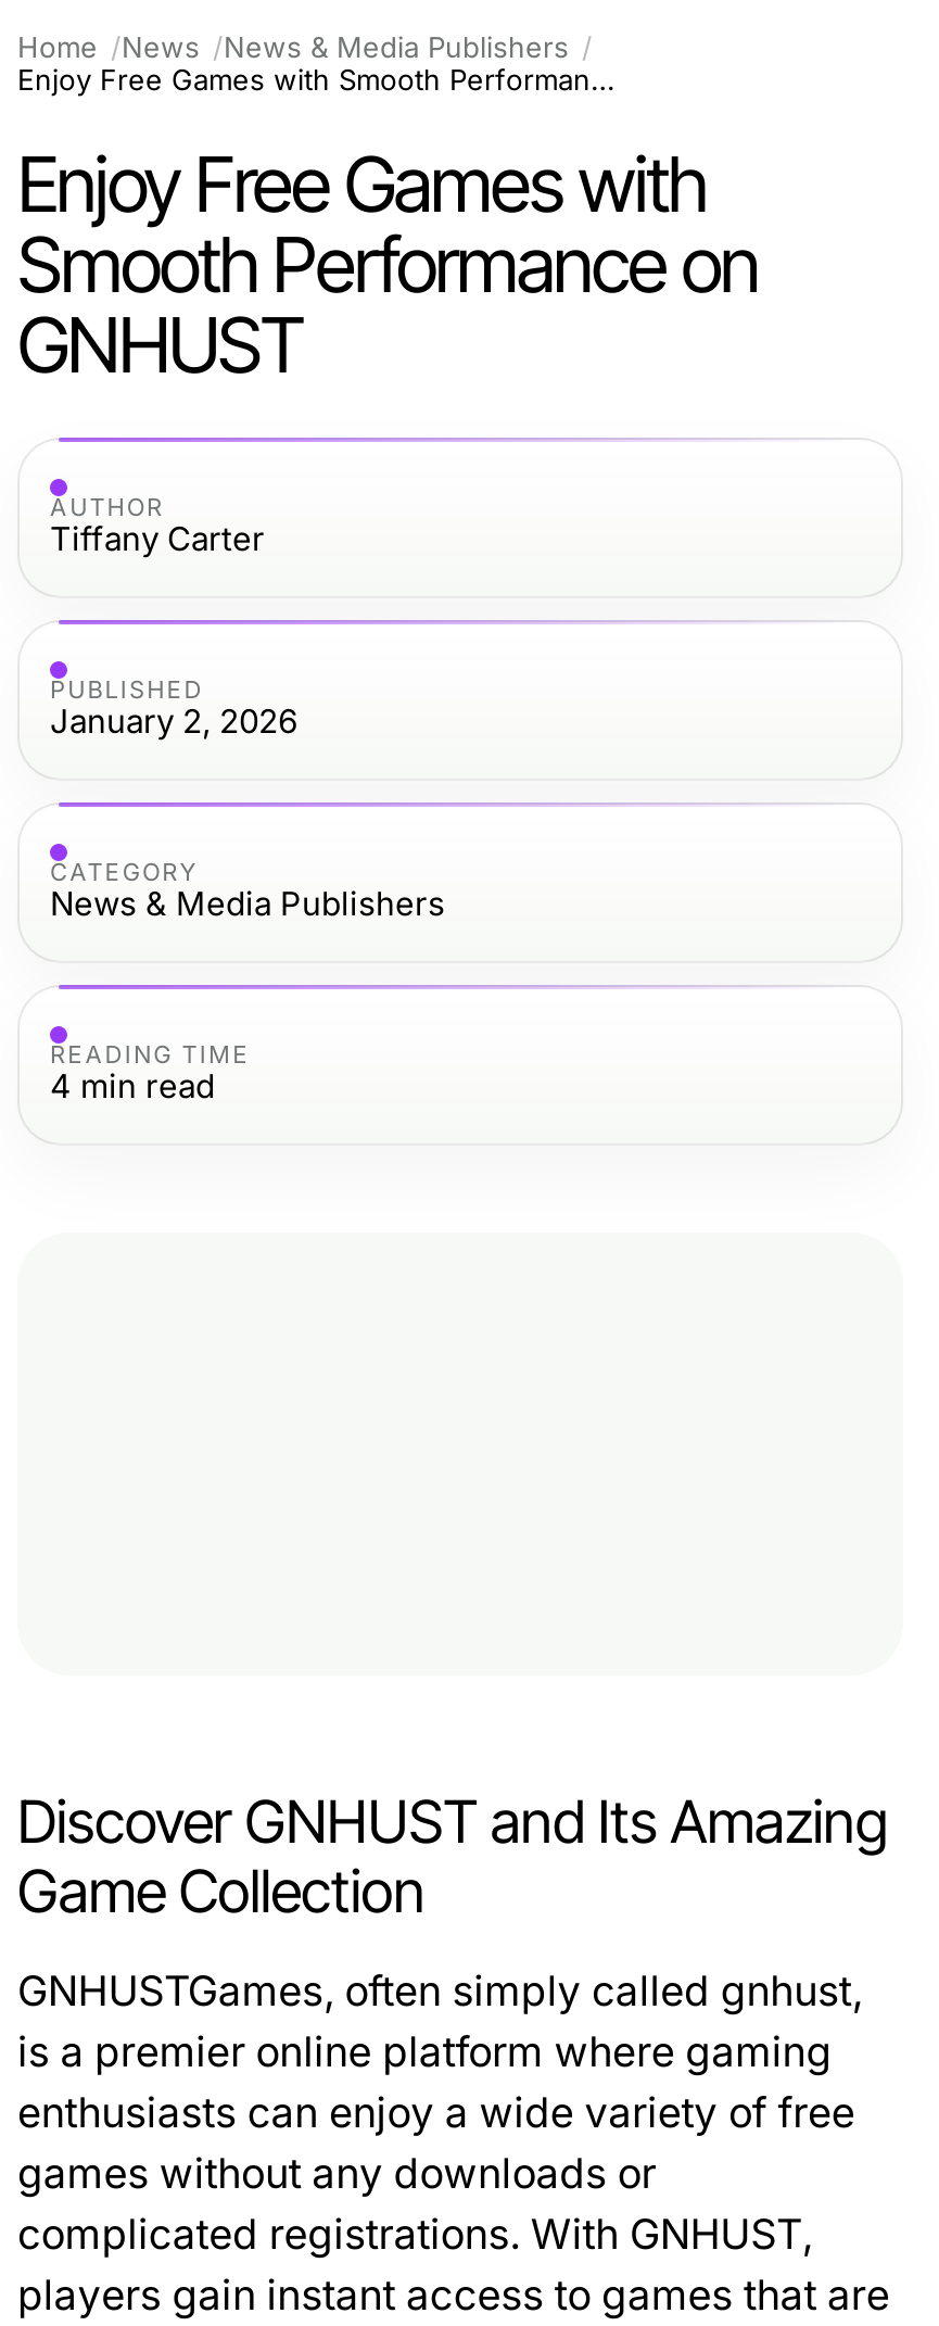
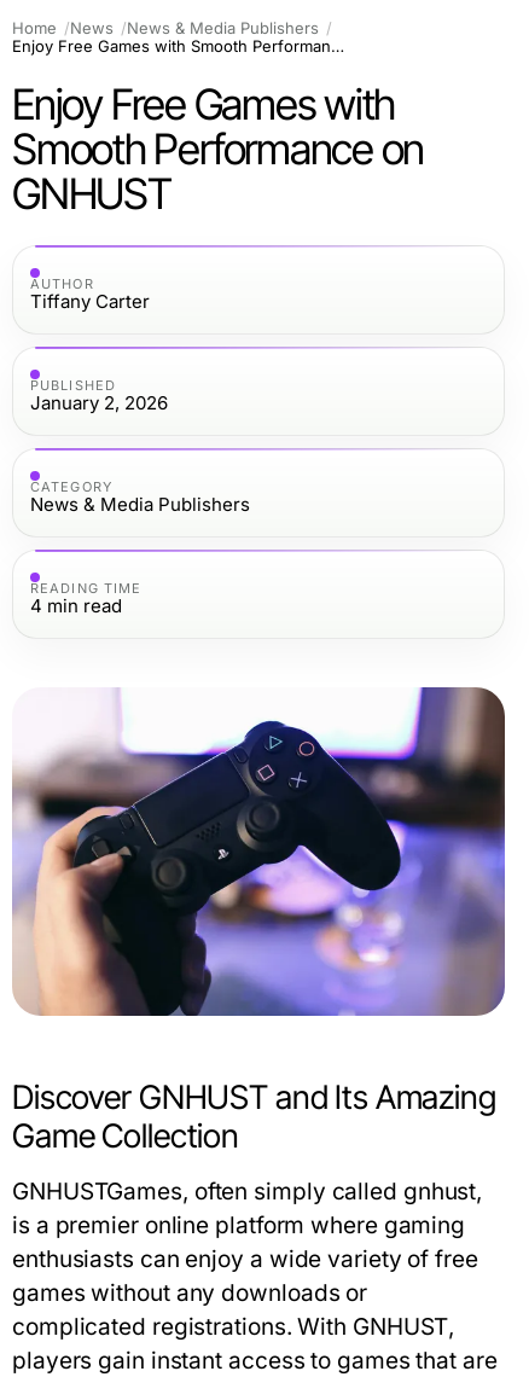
none -> [12,686,506,1017] [image]

